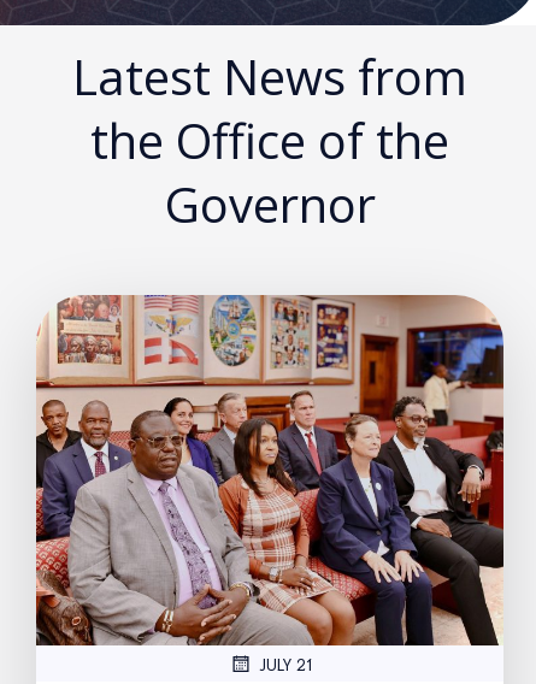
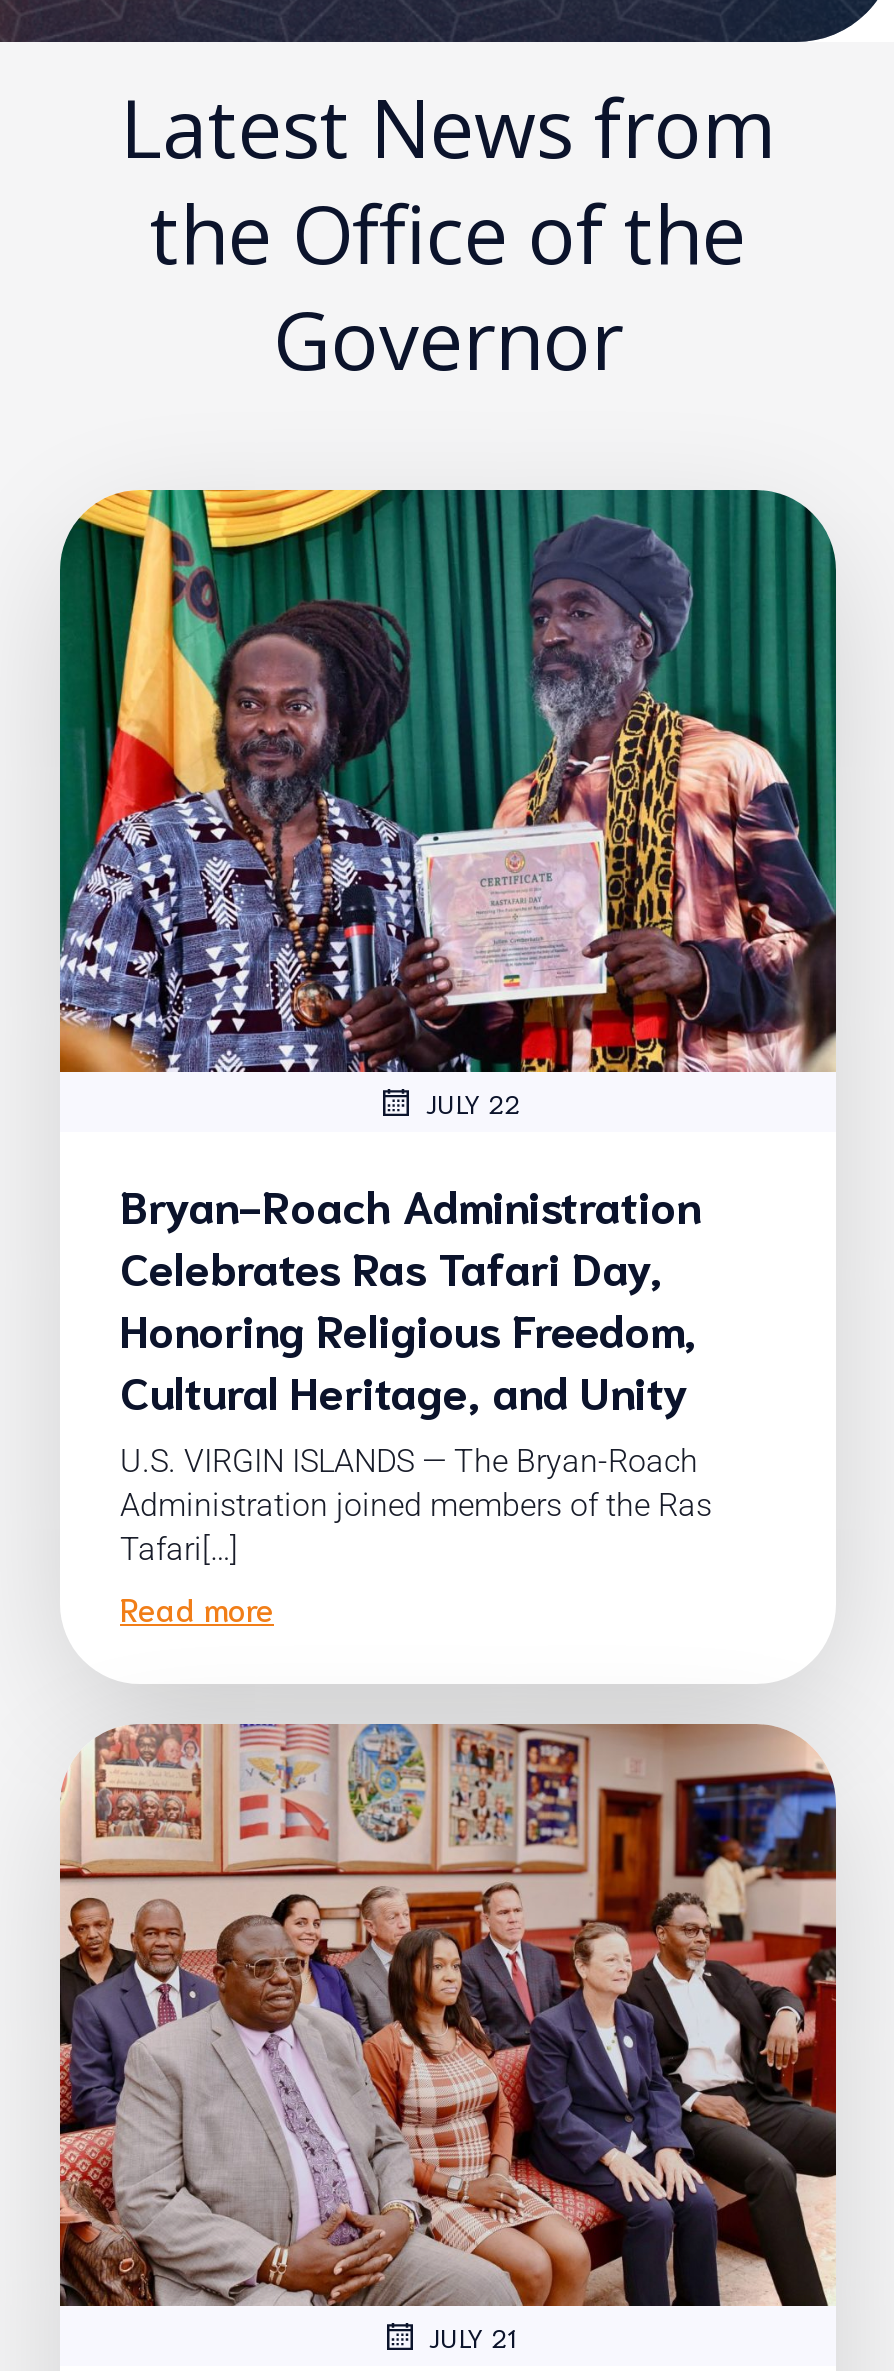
none -> [58,488,838,1628] [image] | JULY 22 | Bryan-Roach Administration | Celebrates Ras Tafari Day, | Honoring Religious Freedom, | Cultural Heritage, and Unity | U.S. VIRGIN ISLANDS — The Bryan-Roach | Administration joined members of the Ras | Tafari[…] | Read more

